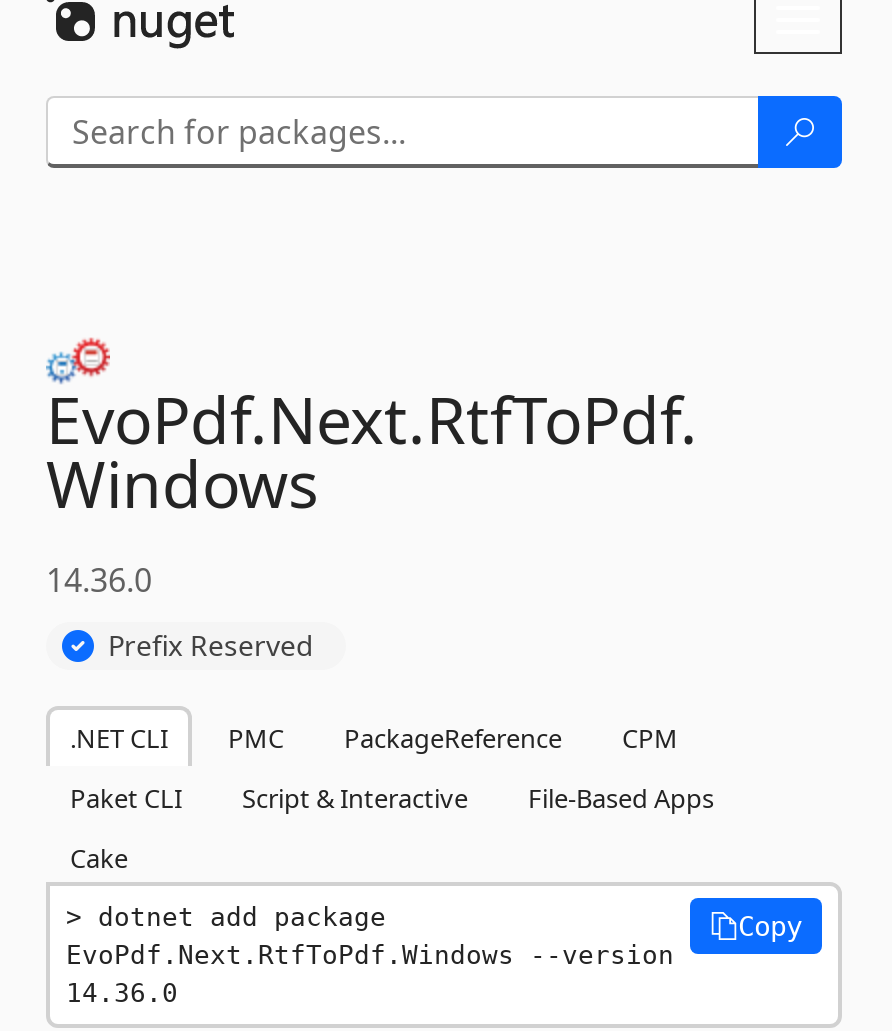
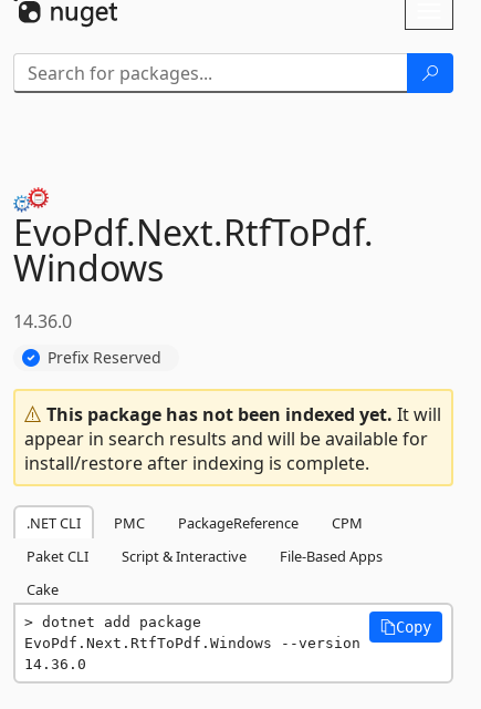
none -> [24,402,441,475] This package has not been indexed yet. It will | appear in search results and will be available for | install/restore after indexing is complete.

